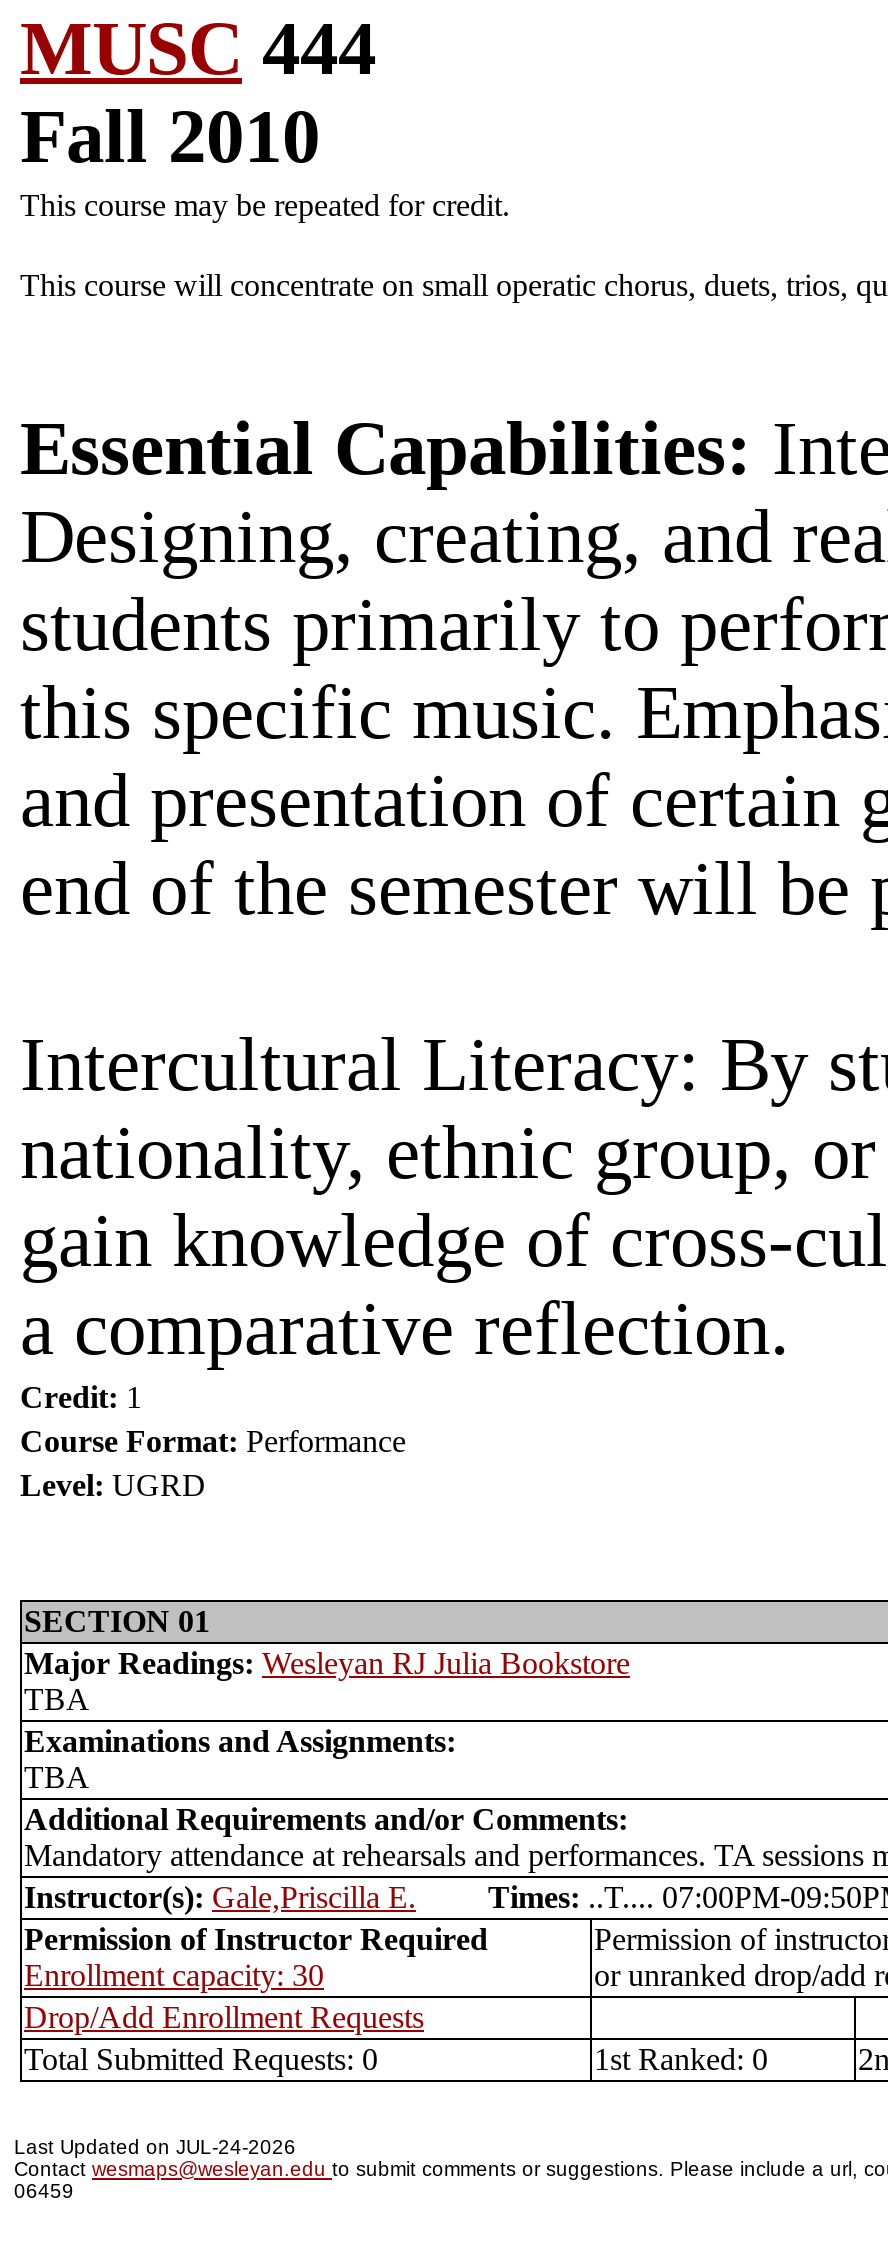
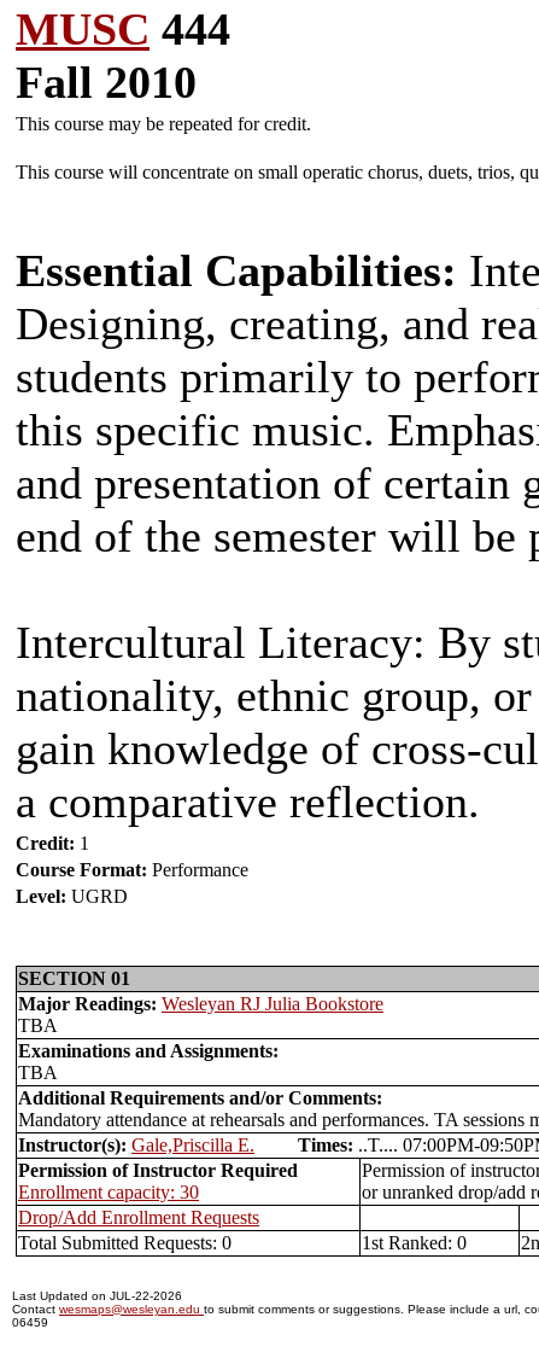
[14,2136,296,2158] Last Updated on JUL-24-2026 -> [12,1289,182,1302] Last Updated on JUL-22-2026

